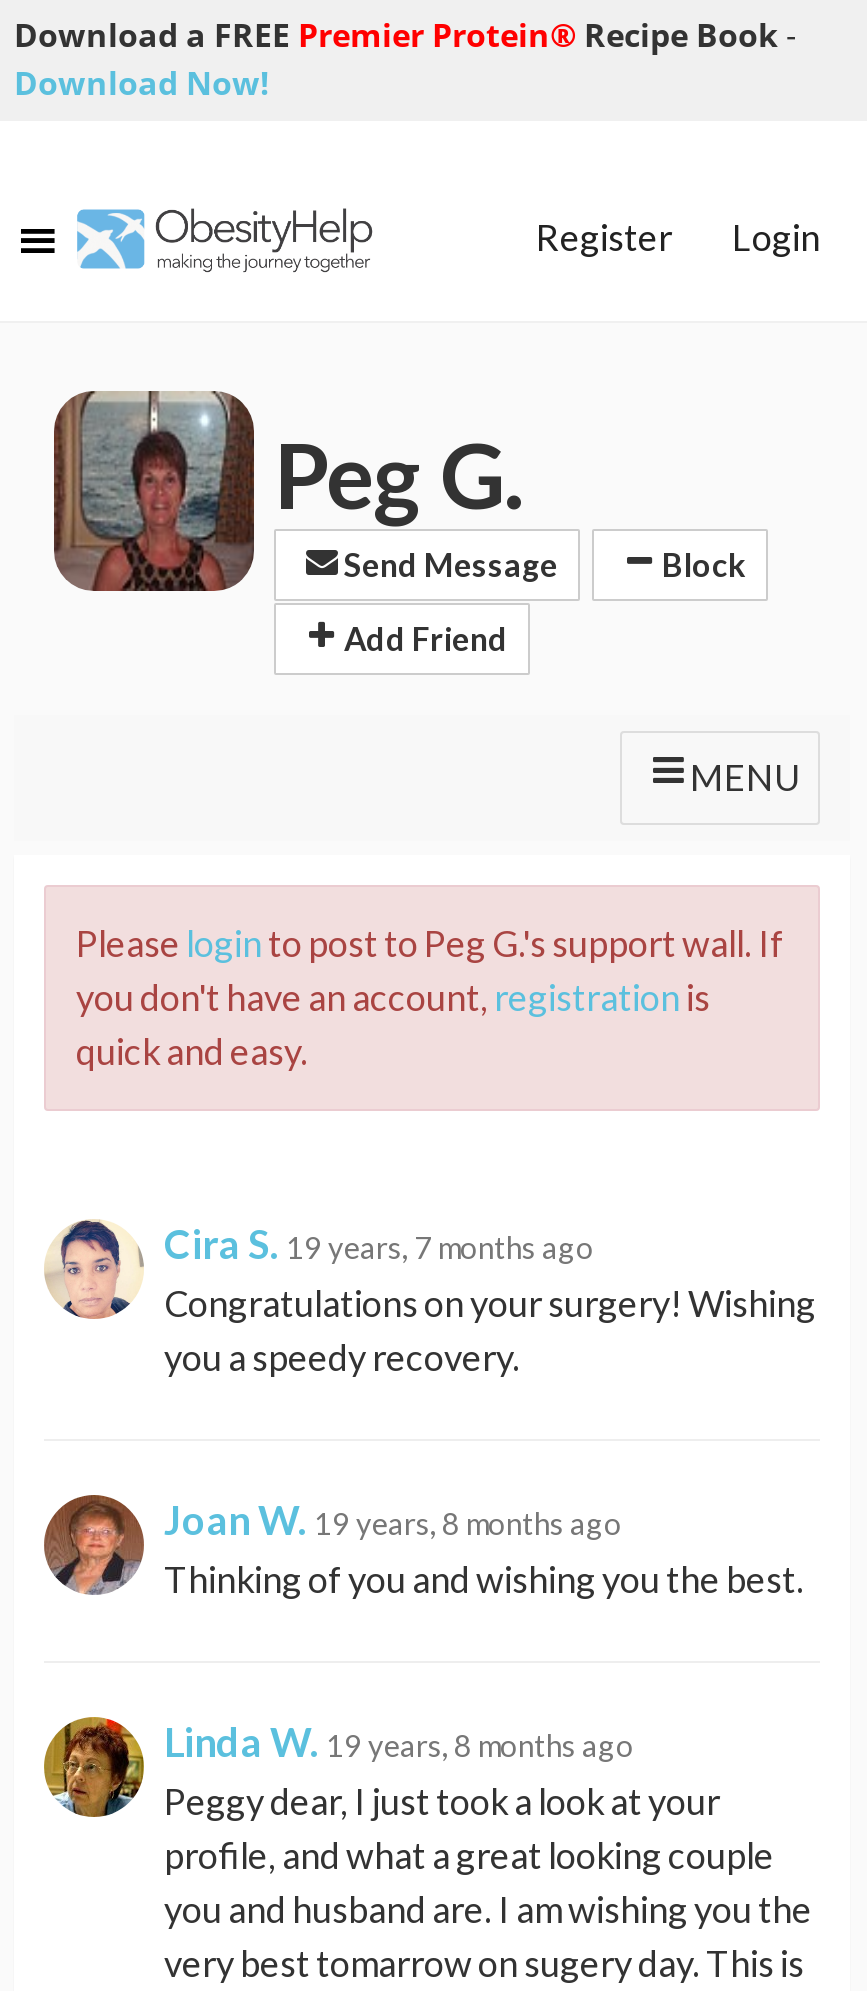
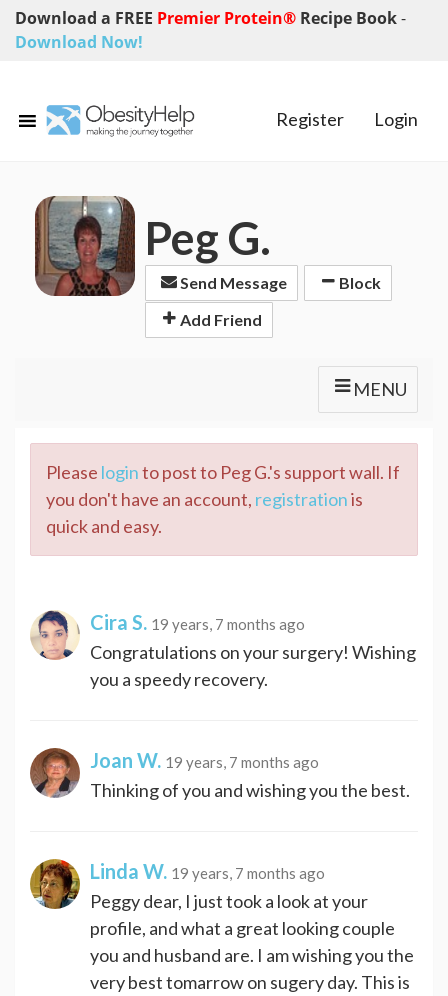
[164,1494,622,1542] Joan W. 19 years, 8 months ago -> [90,747,319,771] Joan W. 19 years, 7 months ago
[164,1716,634,1764] Linda W. 19 years, 8 months ago -> [90,858,325,882] Linda W. 19 years, 7 months ago

